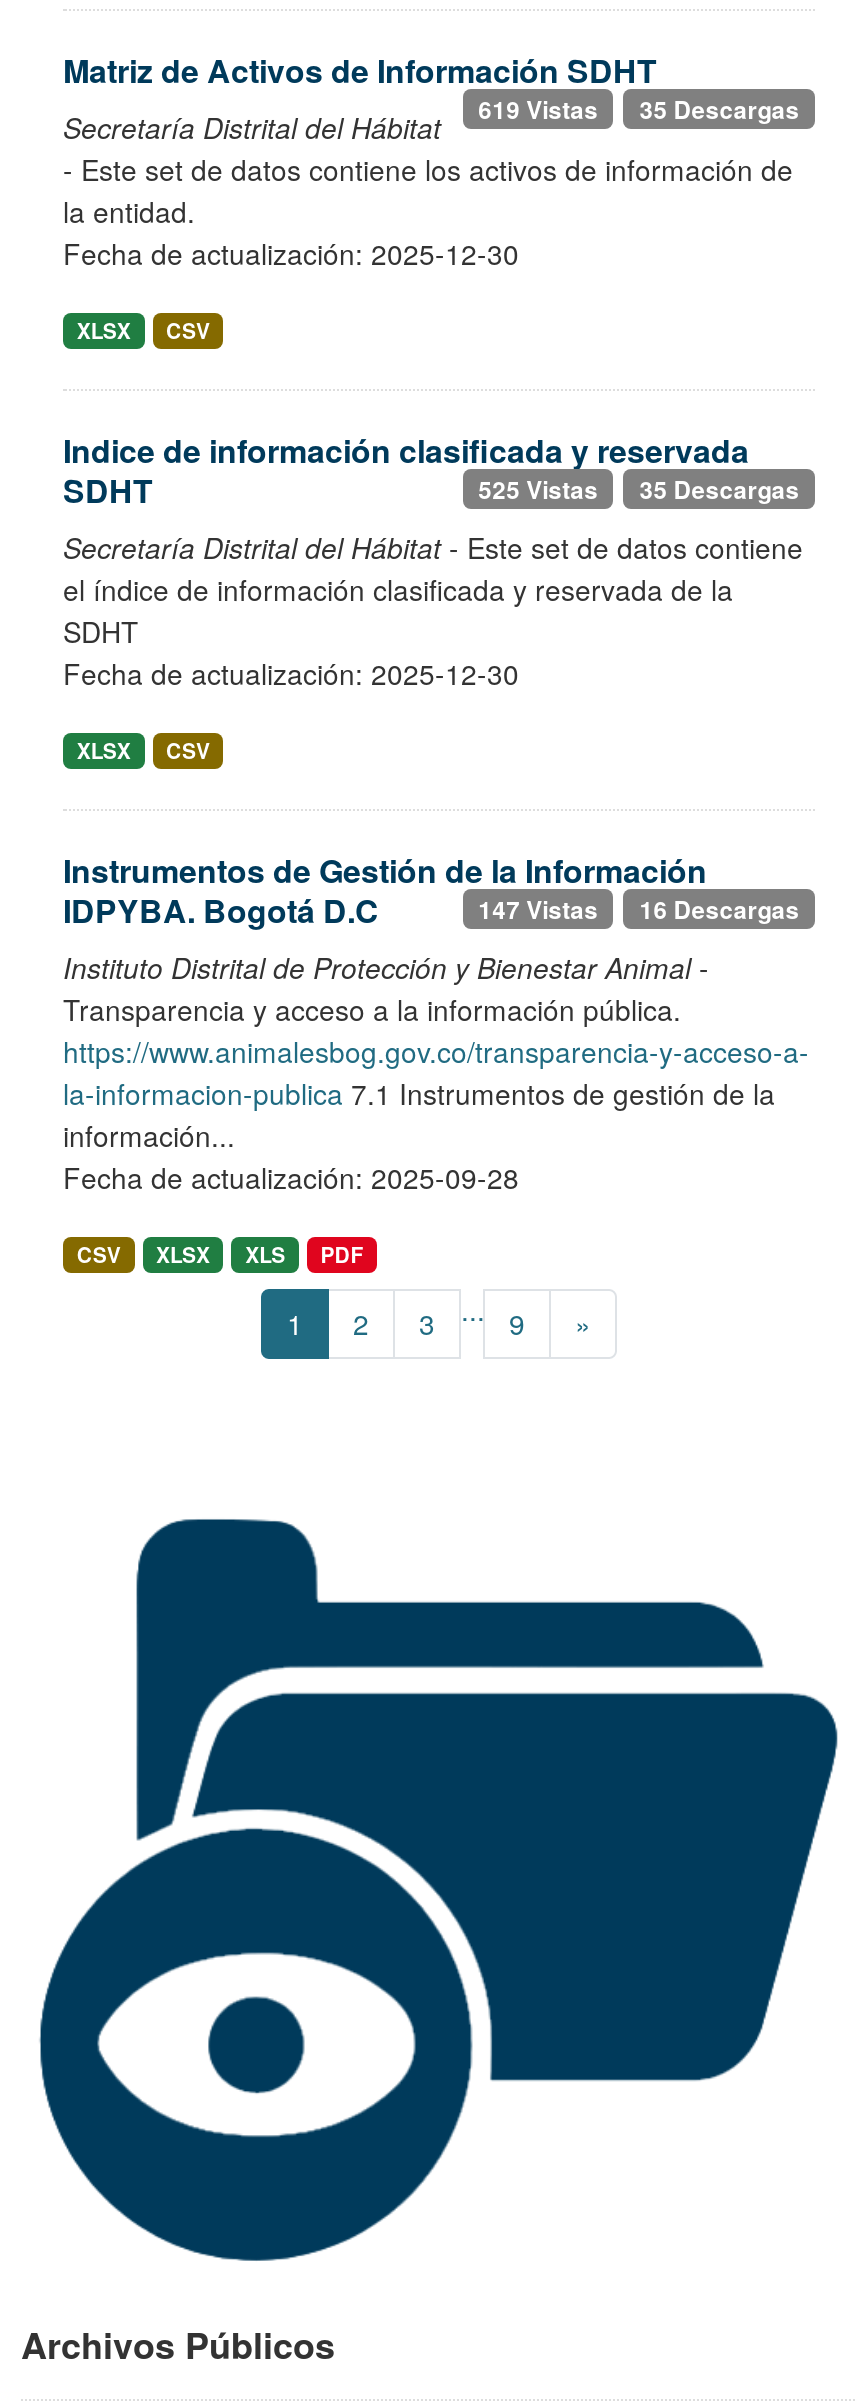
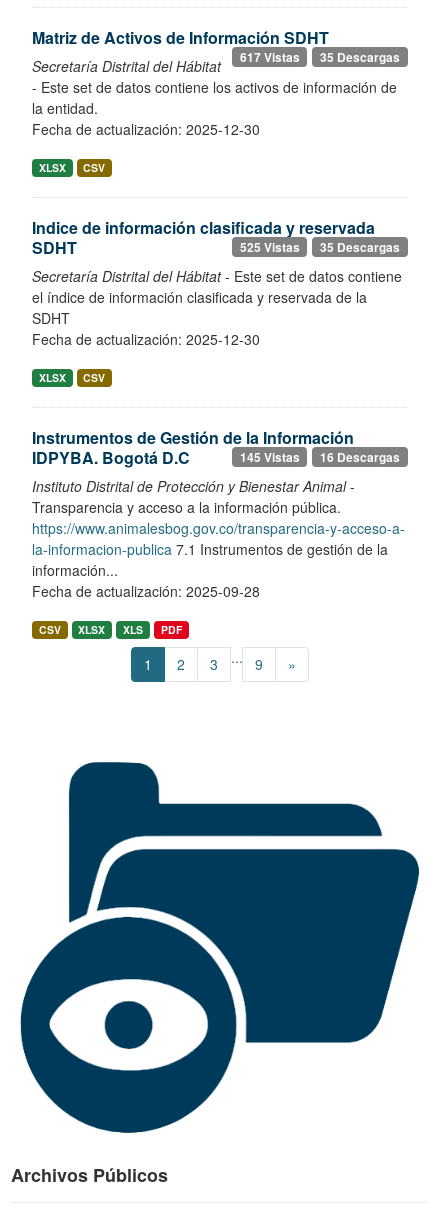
[63,91,799,147] Secretaría Distrital del Hábitat 619 Vistas 35 Descargas -> [32,48,400,76] Secretaría Distrital del Hábitat 617 Vistas 35 Descargas
[478,891,799,927] 147 Vistas 16 Descargas -> [240,448,400,466] 145 Vistas 16 Descargas

